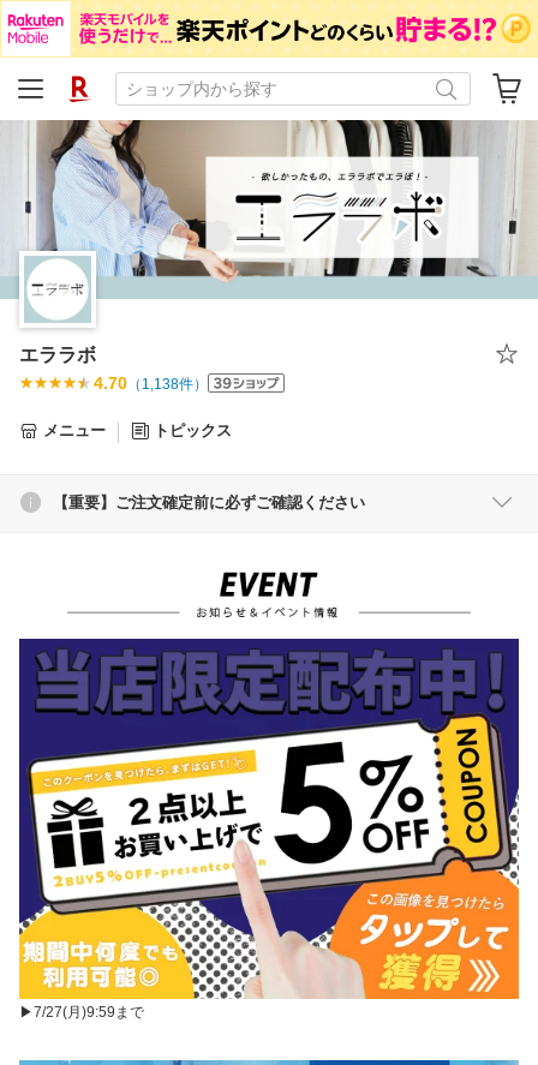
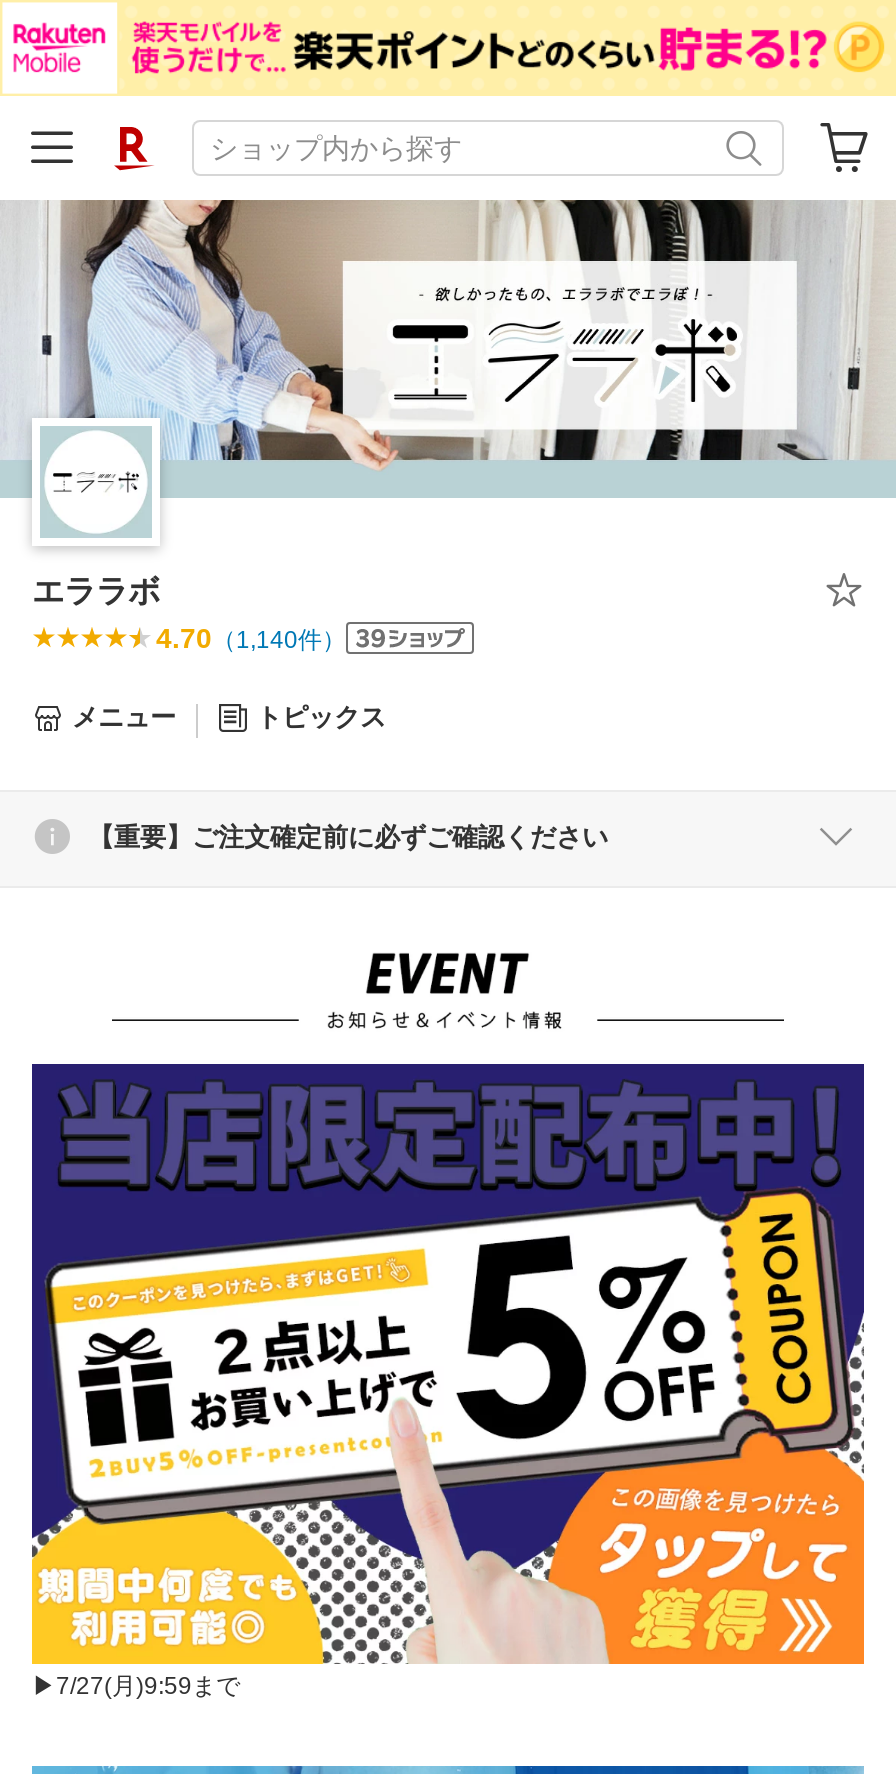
[94,374,208,393] 4.70（1,138件） -> [156,622,346,654] 4.70（1,140件）

